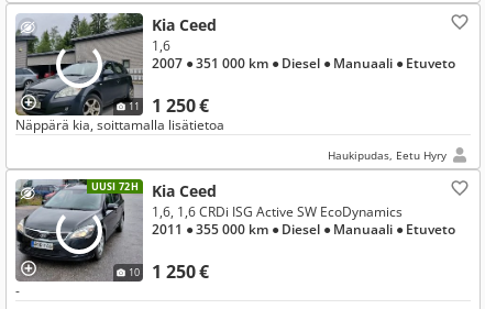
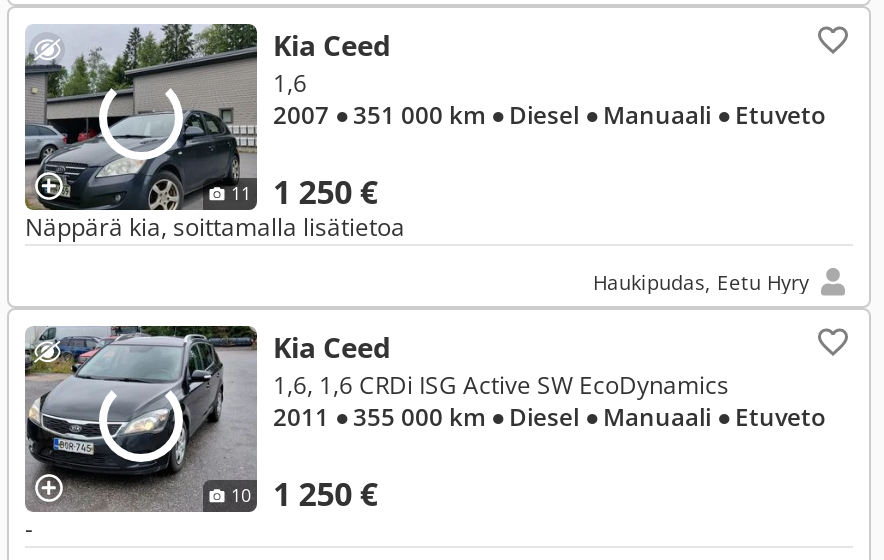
[91,179,139,194] UUSI 72H -> none

